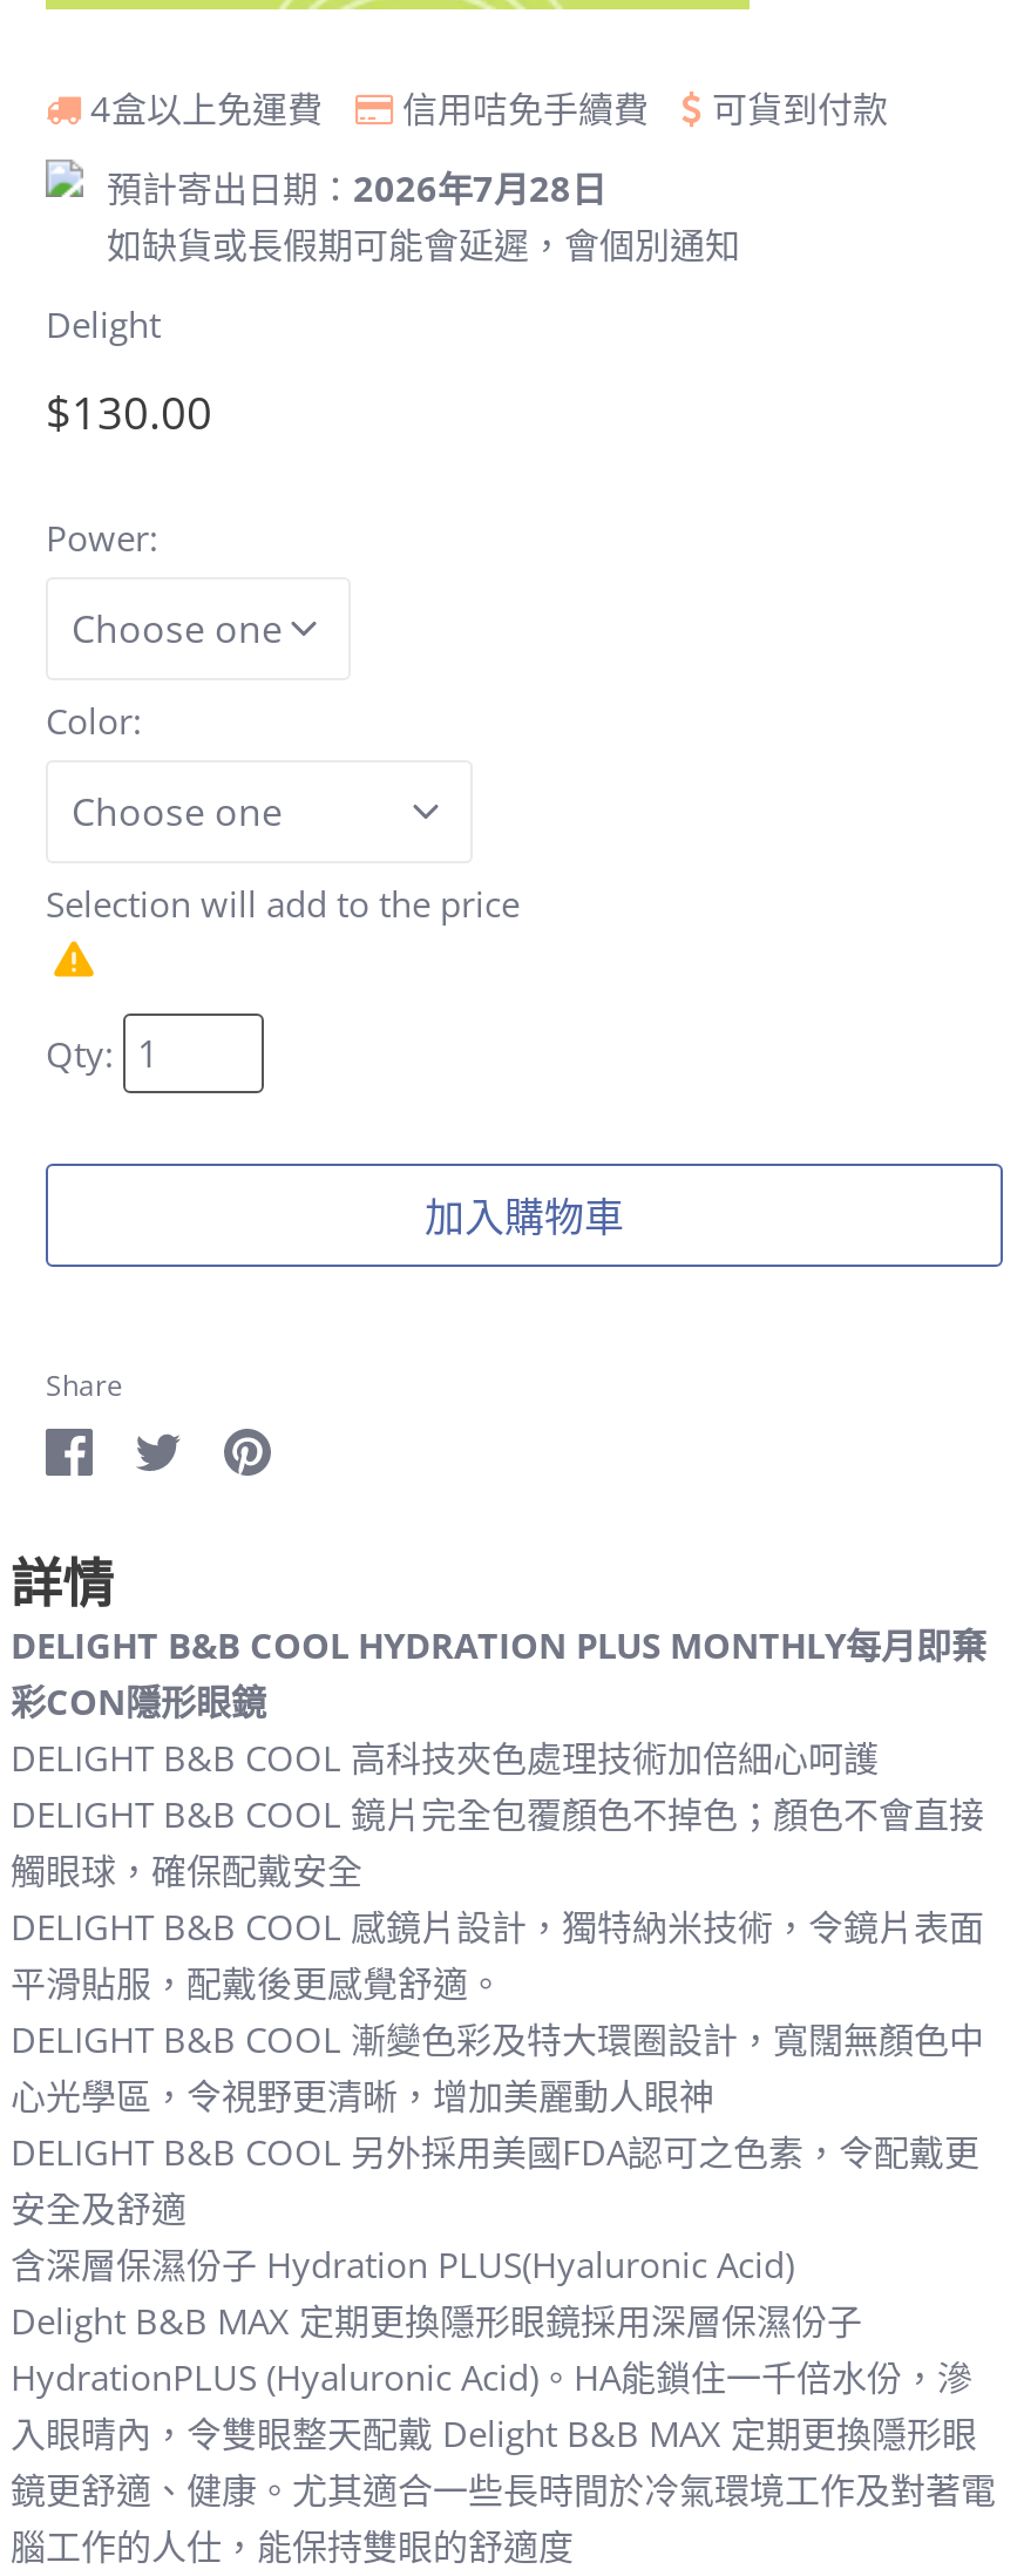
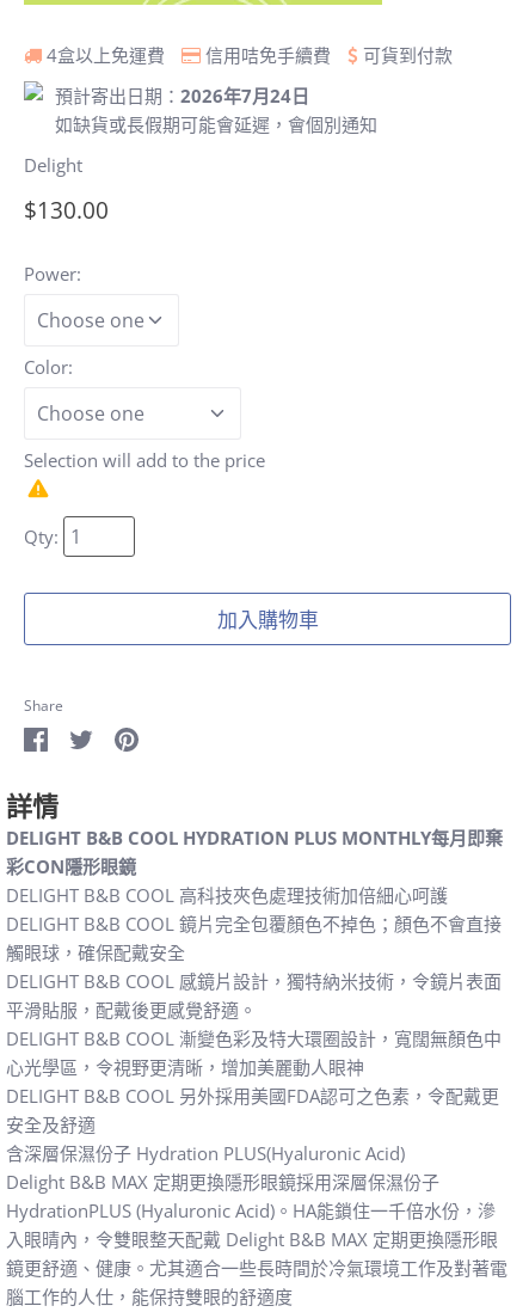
[107,165,606,212] 預計寄出日期：2026年7月28日 -> [55,84,309,108] 預計寄出日期：2026年7月24日

